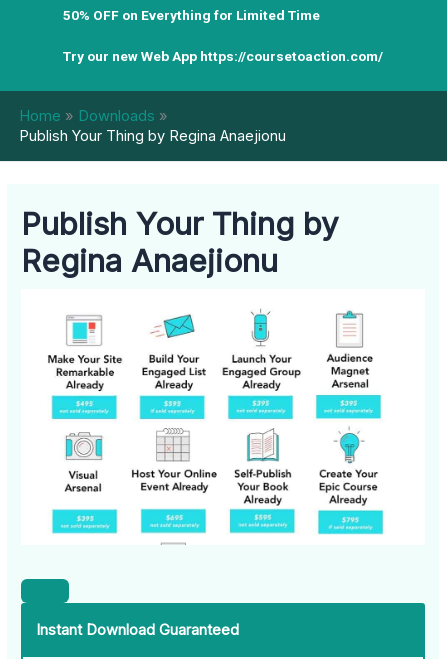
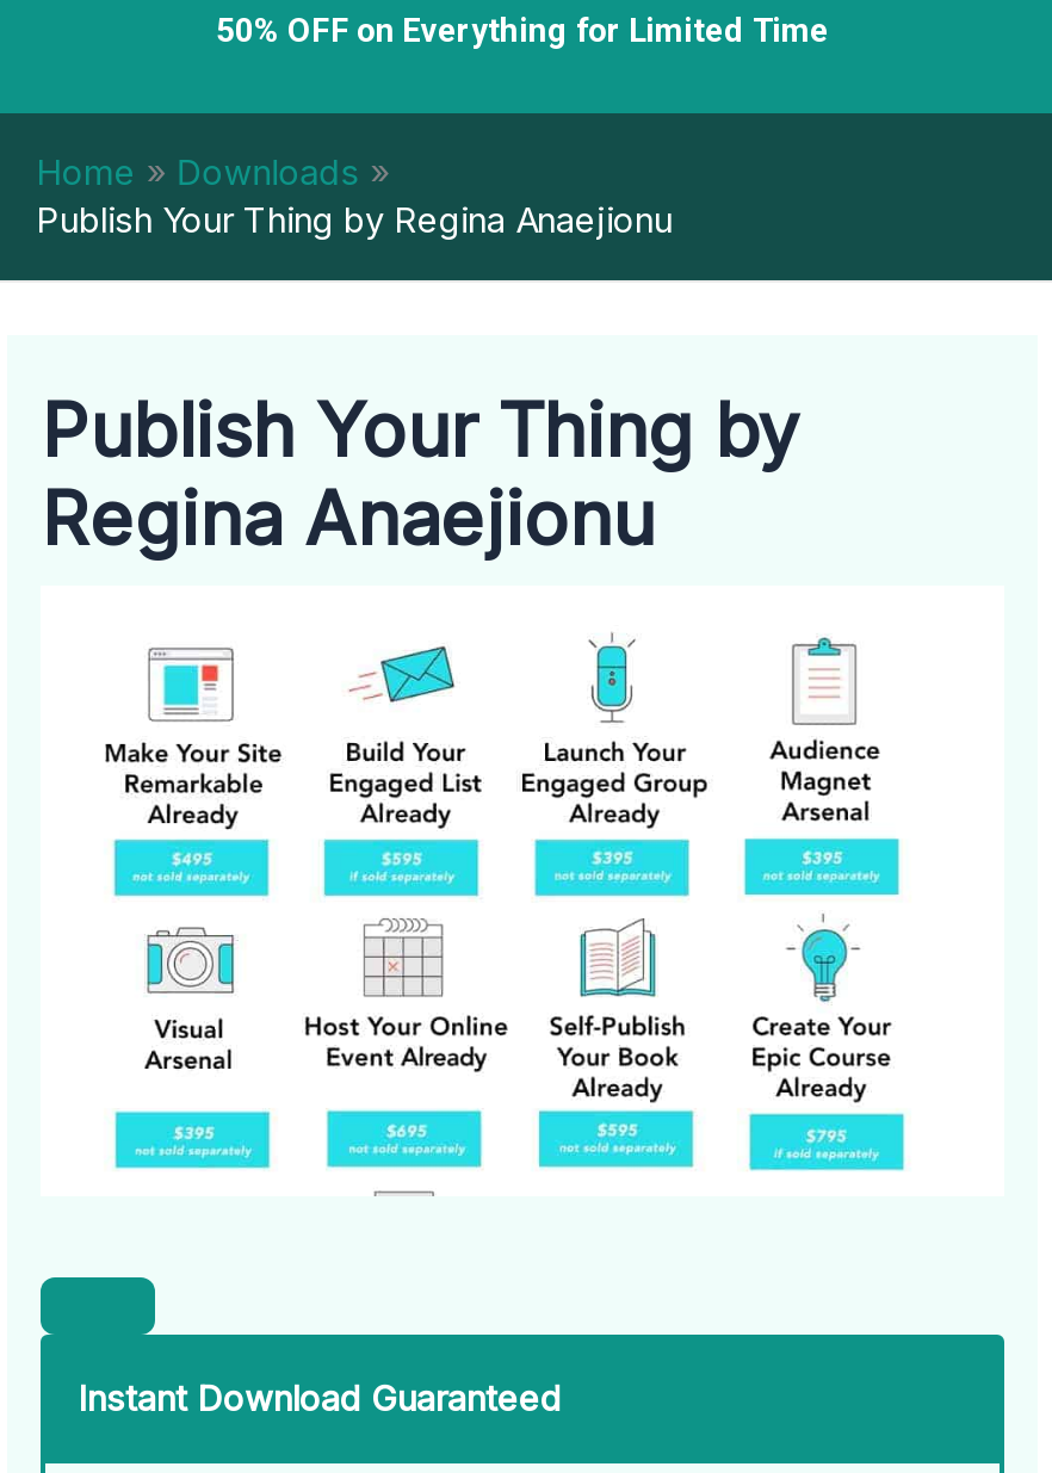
[63,48,383,64] Try our new Web App https://coursetoaction.com/ -> none

